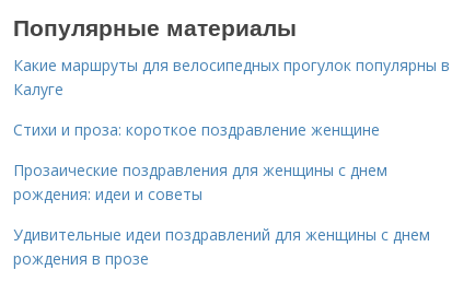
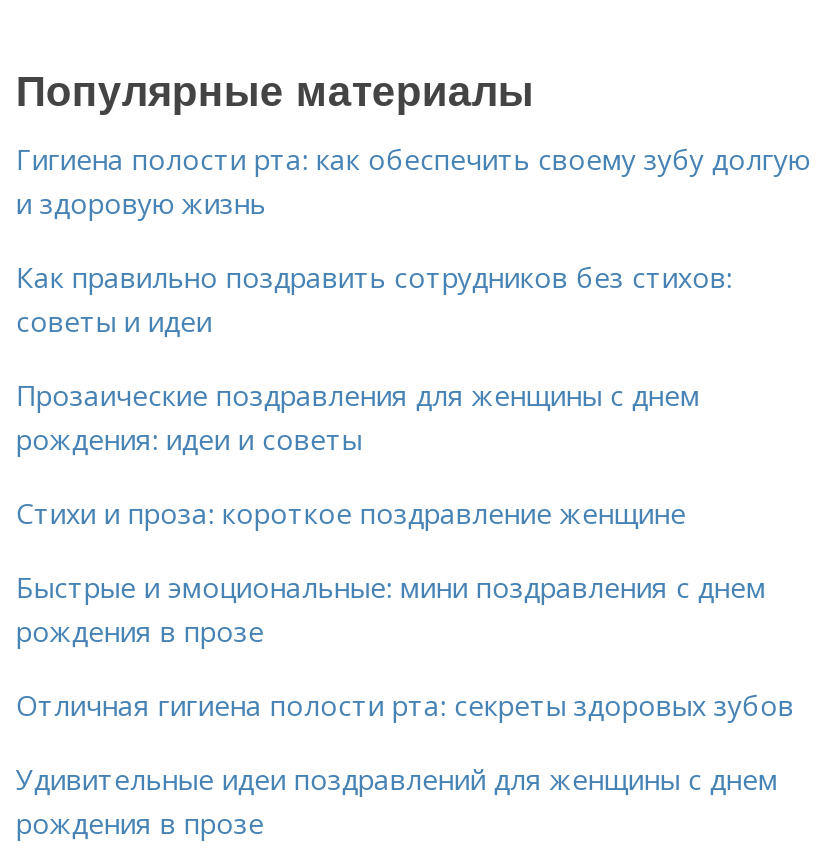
none -> [16,259,732,341] Как правильно поздравить сотрудников без стихов: | советы и идеи
[14,55,450,100] Какие маршруты для велосипедных прогулок популярны в | Калуге -> [16,141,810,223] Гигиена полости рта: как обеспечить своему зубу долгую | и здоровую жизнь
moved [14,119,380,140] -> [16,495,686,533]: Стихи и проза: короткое поздравление женщине
none -> [16,569,794,725] Быстрые и эмоциональные: мини поздравления с днем | рождения в прозе | Отличная гигиена полости рта: секреты здоровых зубов

